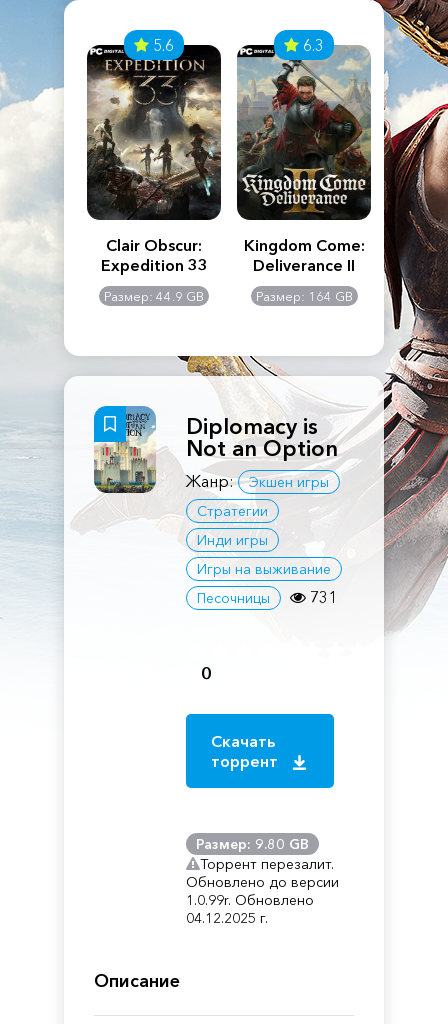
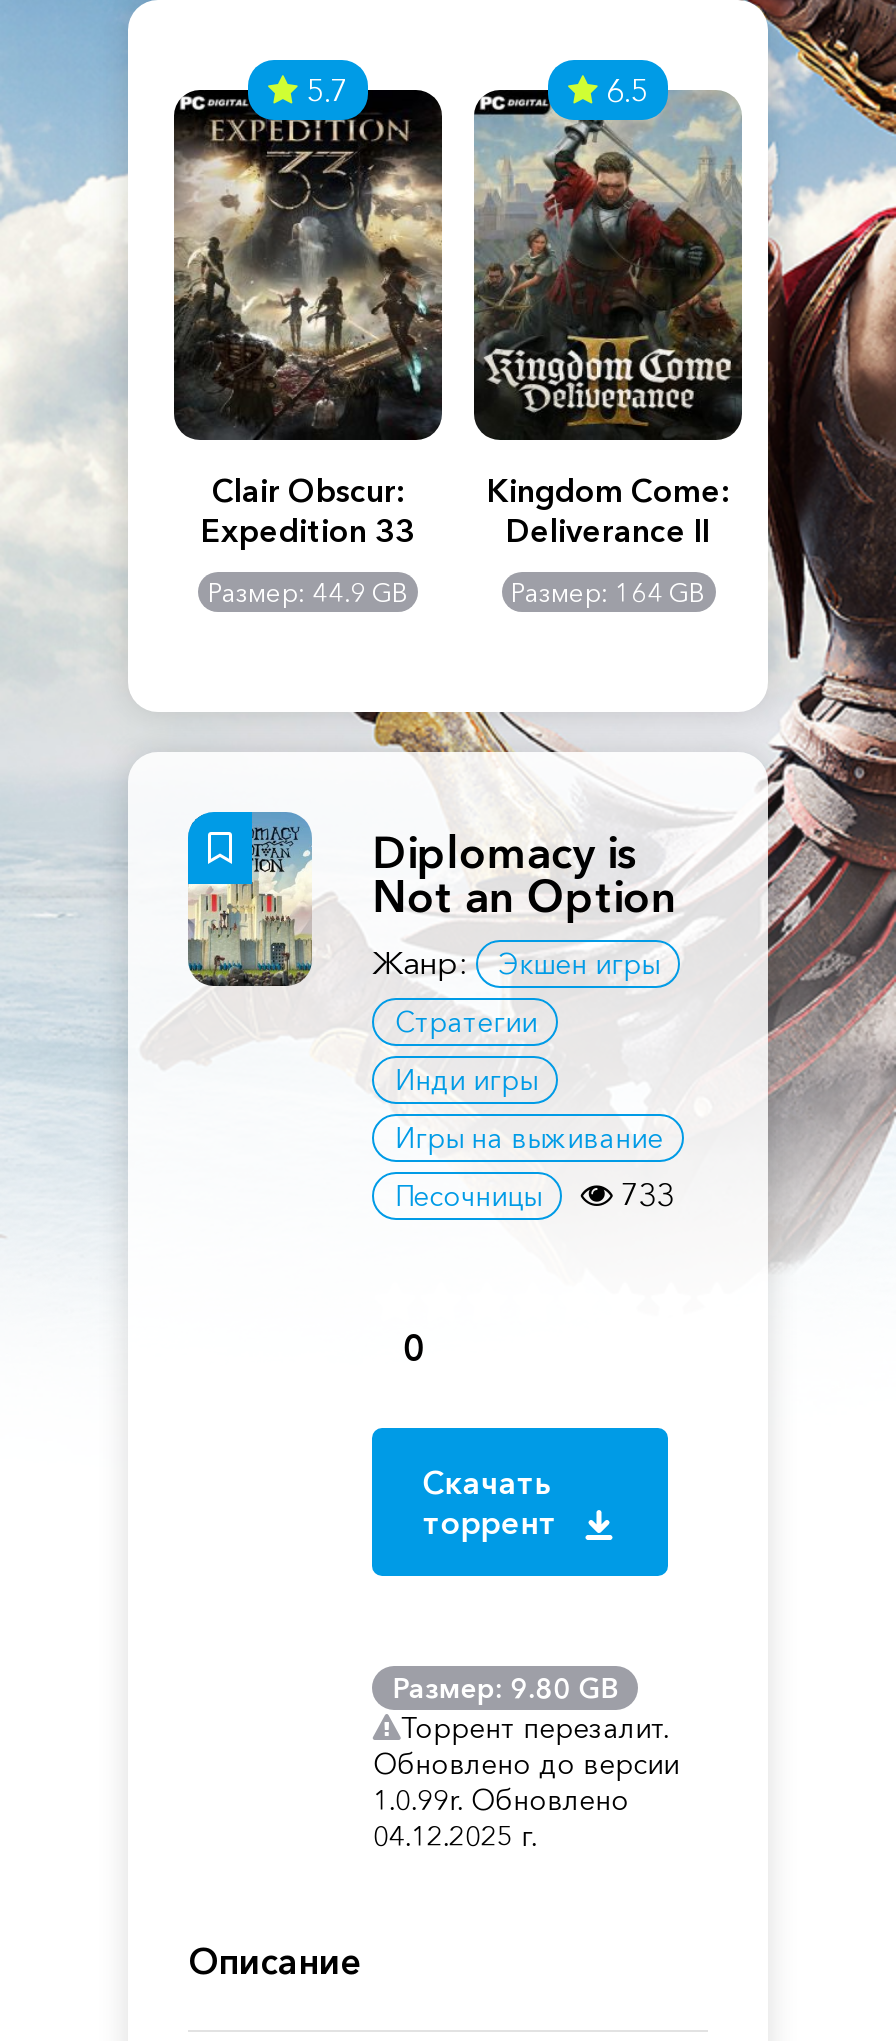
[149,35,174,55] 5.6 -> [298,70,348,110] 5.7
[299,35,324,55] 6.3 -> [598,70,648,110] 6.5
[197,587,337,607] Песочницы 731 -> [395,1174,675,1214] Песочницы 733

